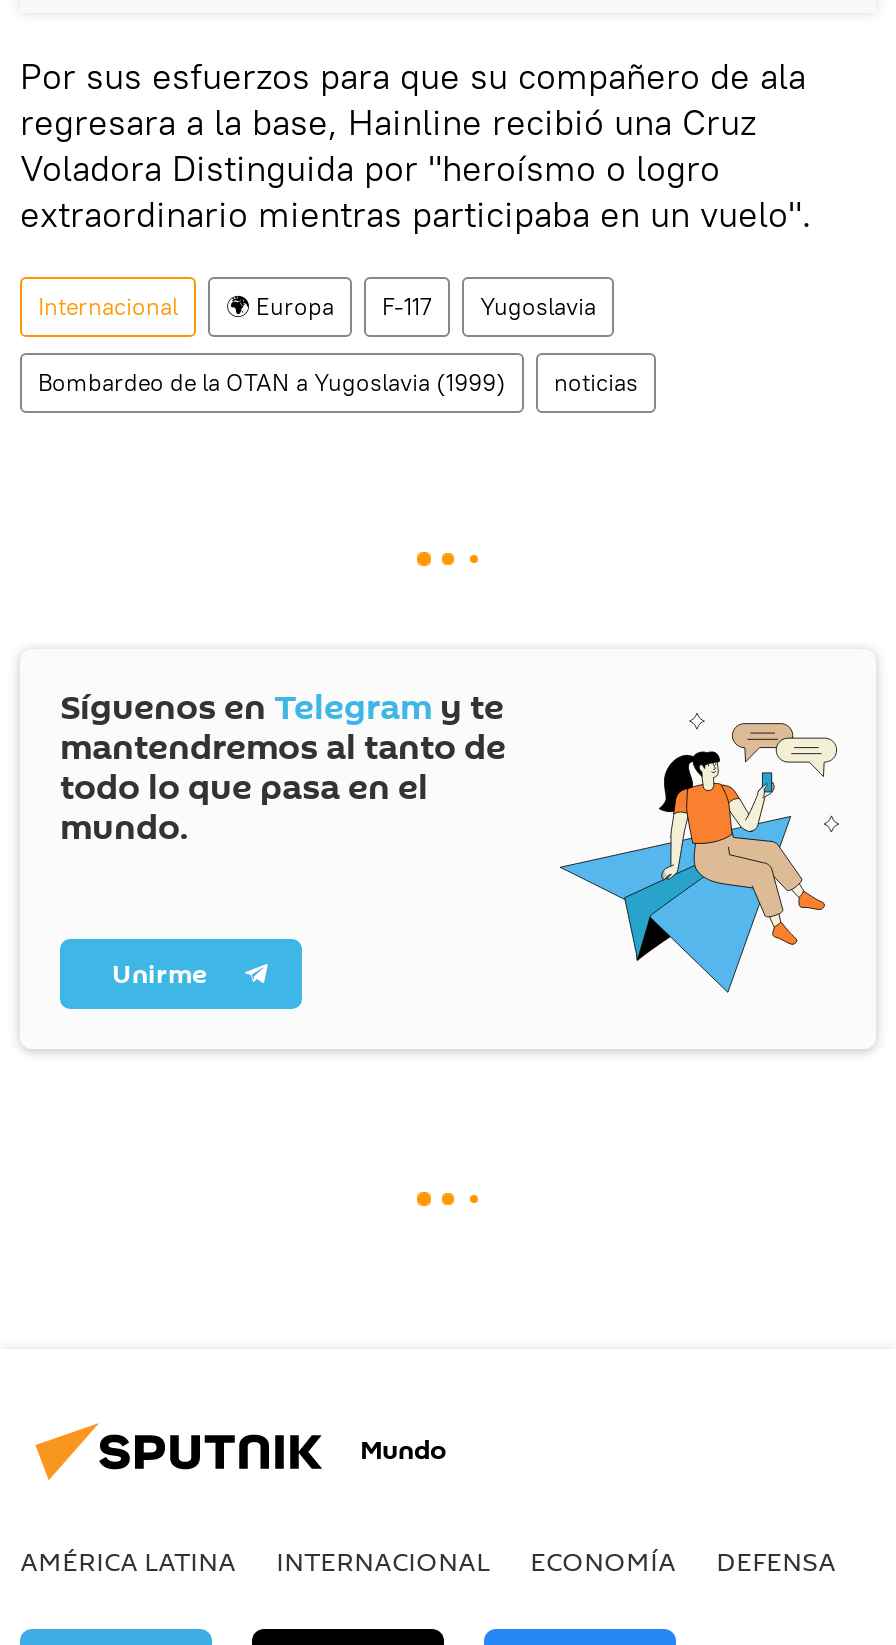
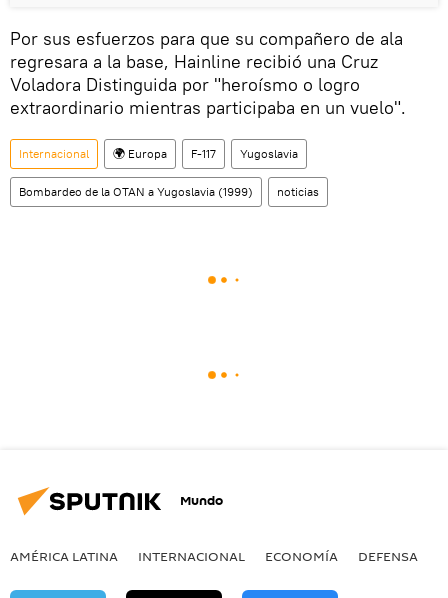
[60,683,840,993] [image] | Síguenos en Telegram y te | mantendremos al tanto de | todo lo que pasa en el | mundo. | Unirme -> none

